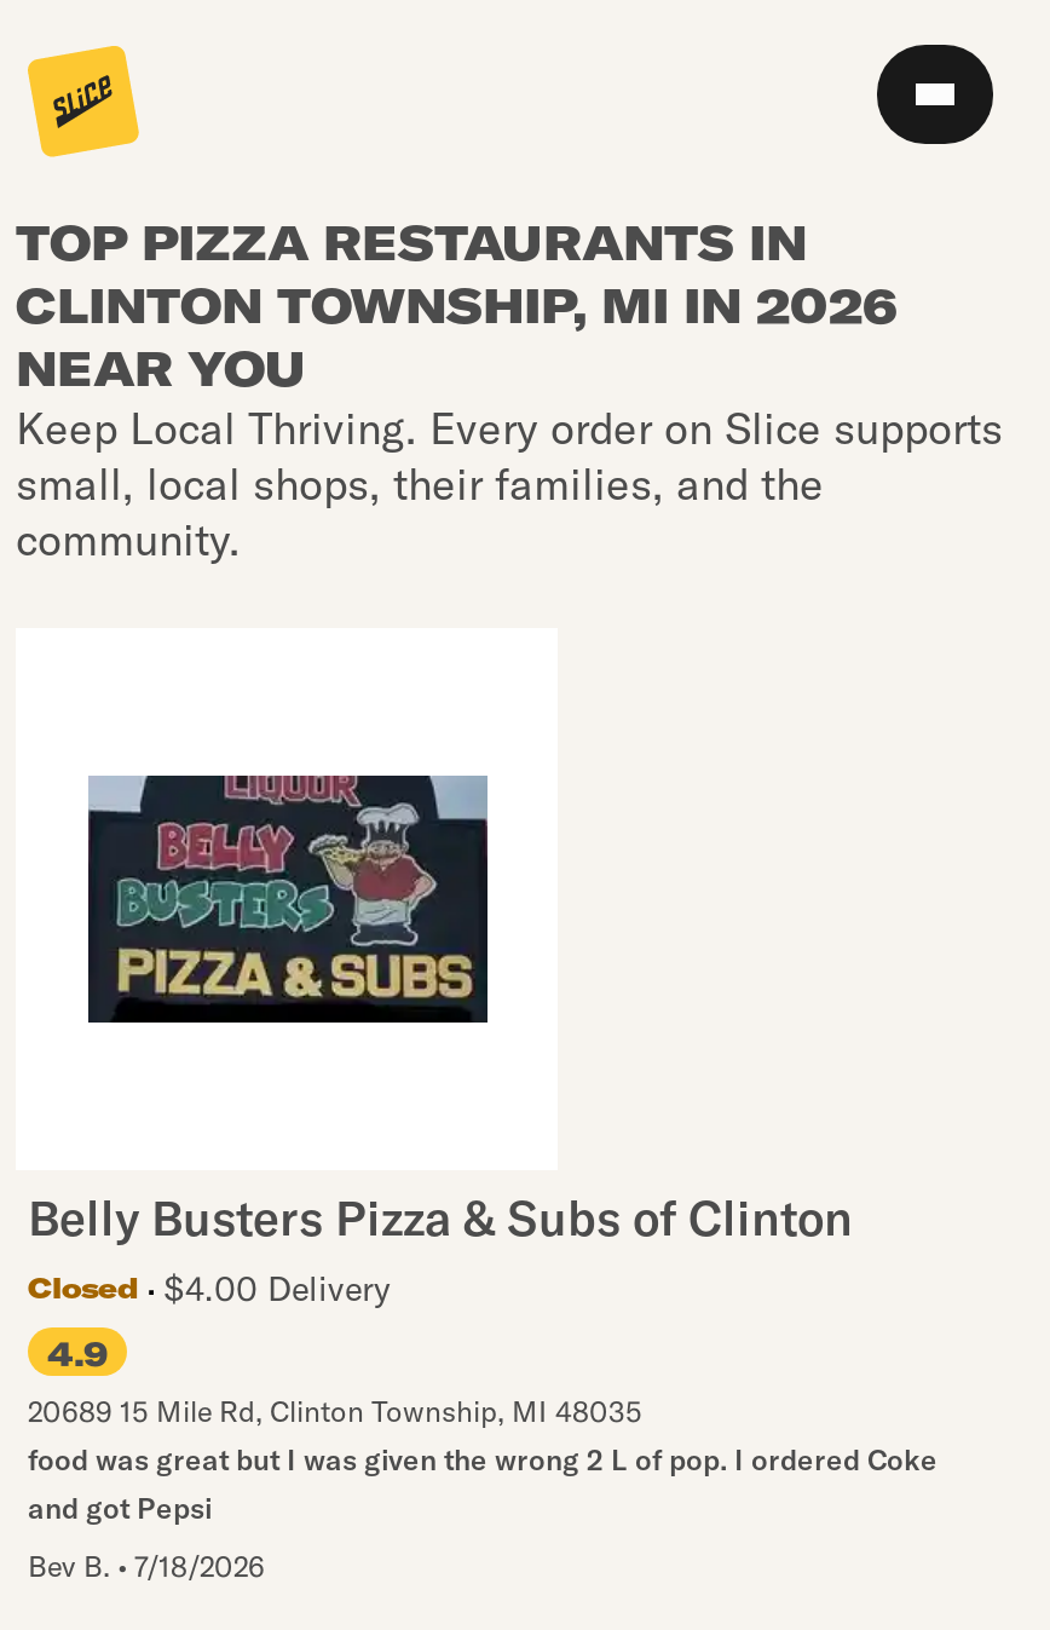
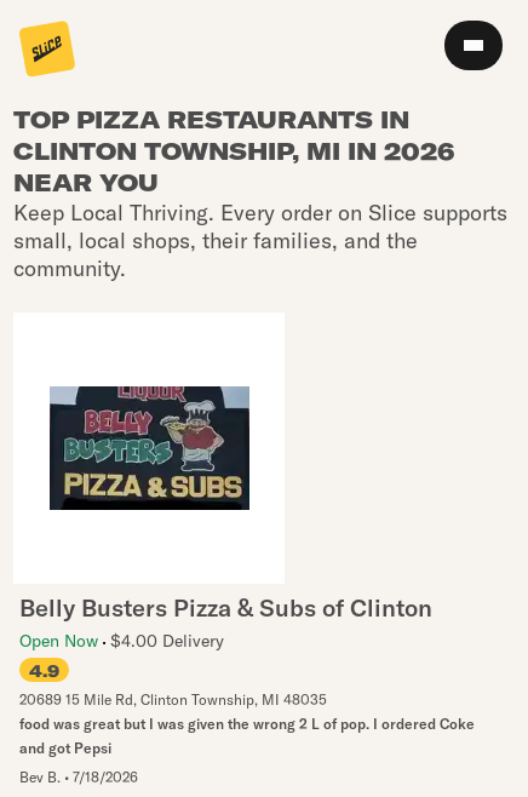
[28,1267,391,1311] Closed | $4.00 Delivery -> [19,630,224,652] Open Now $4.00 Delivery

